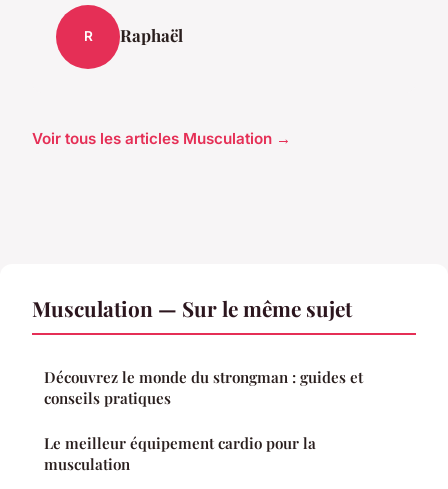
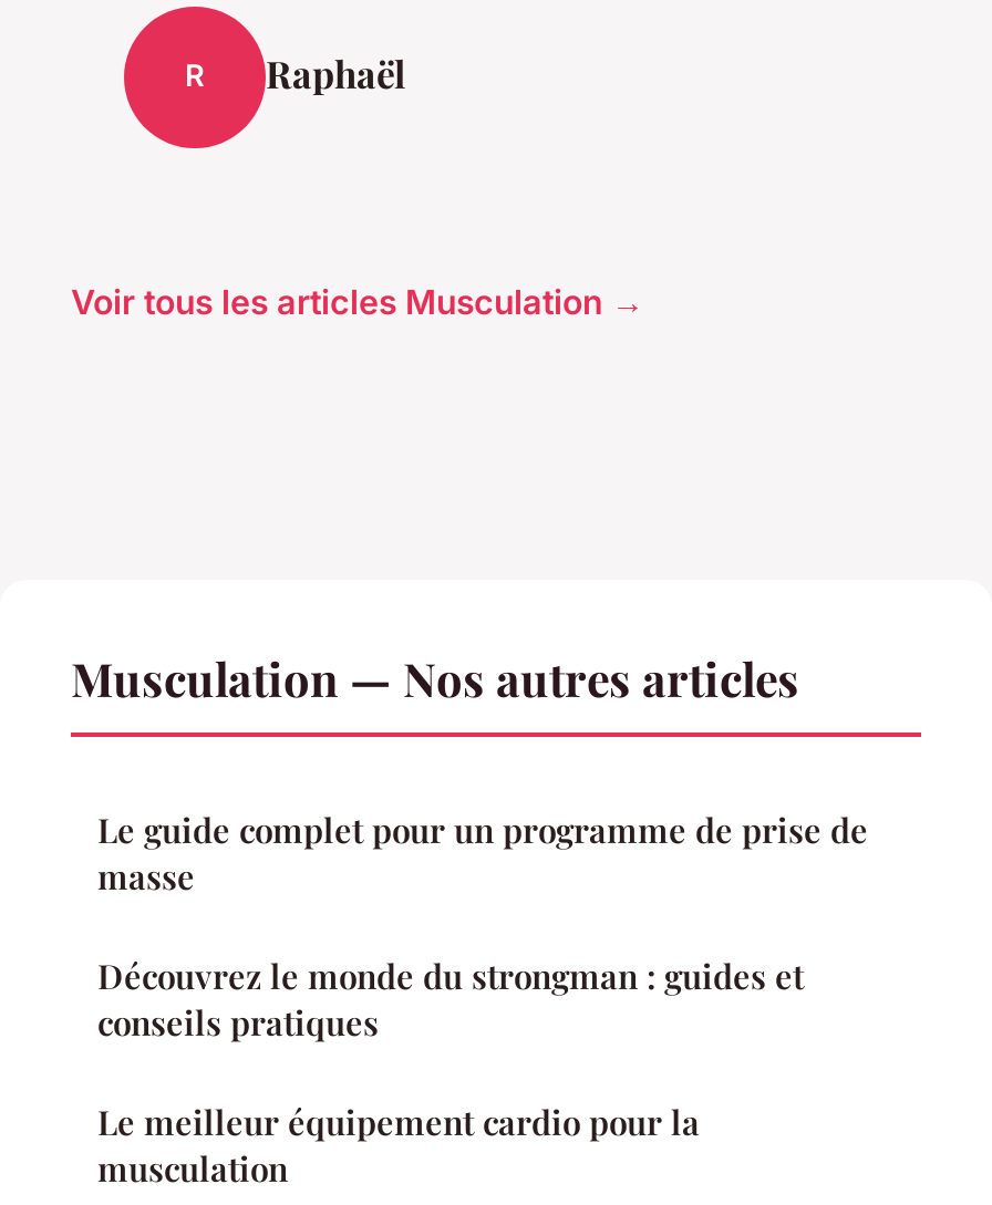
[32,294,352,322] Musculation — Sur le même sujet -> [71,645,868,898] Musculation — Nos autres articles | Le guide complet pour un programme de prise de | masse

